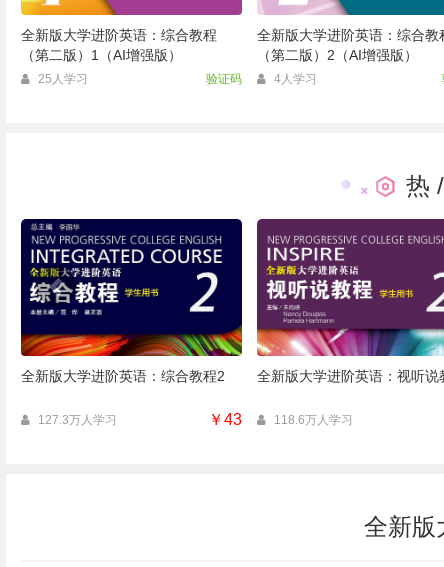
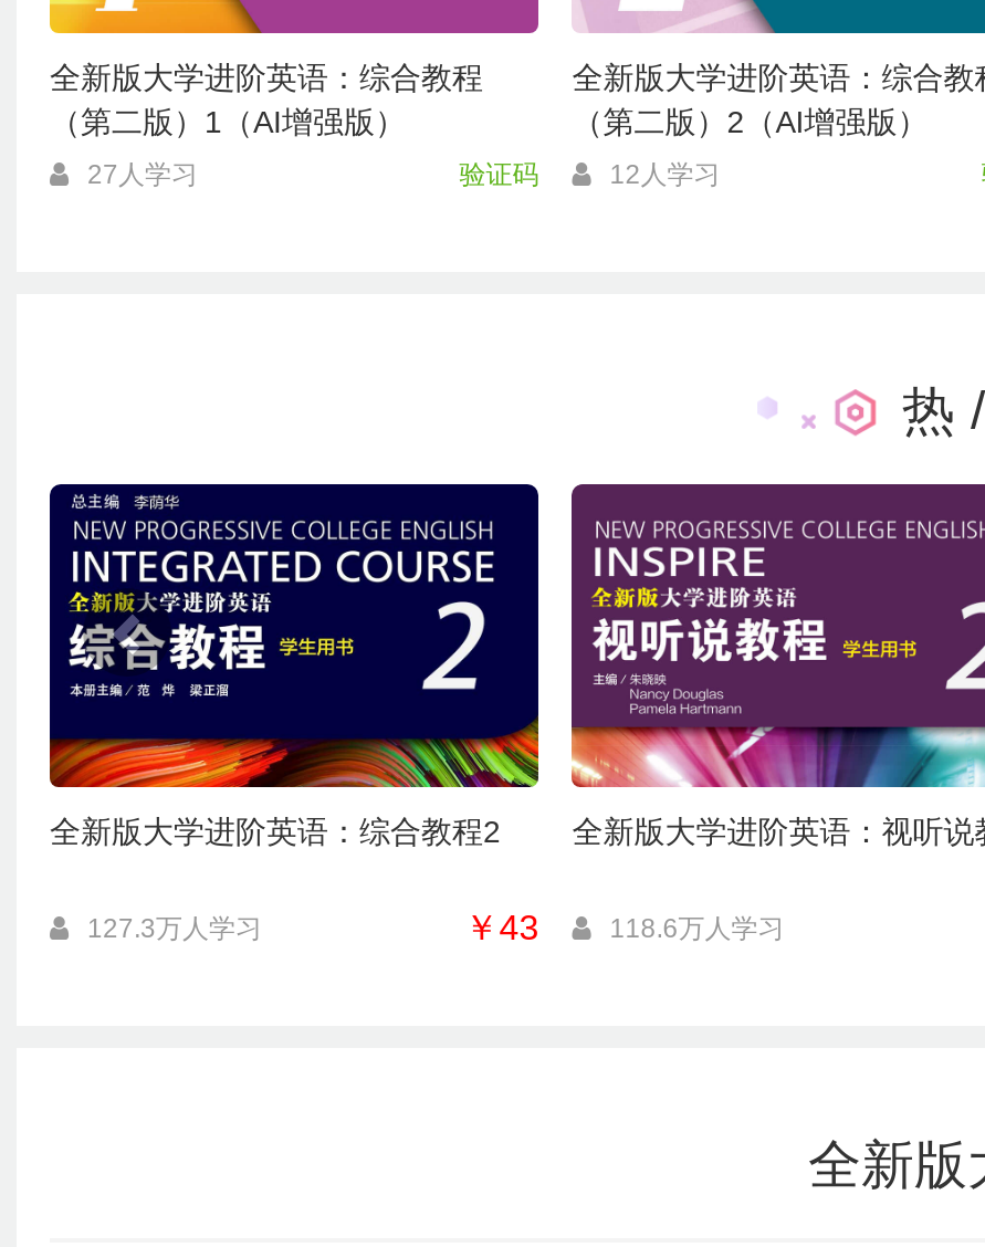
[35,72,88,86] 25人学习 -> [81,159,198,190] 27人学习
[271,72,317,86] 4人学习 -> [603,159,720,190] 12人学习

